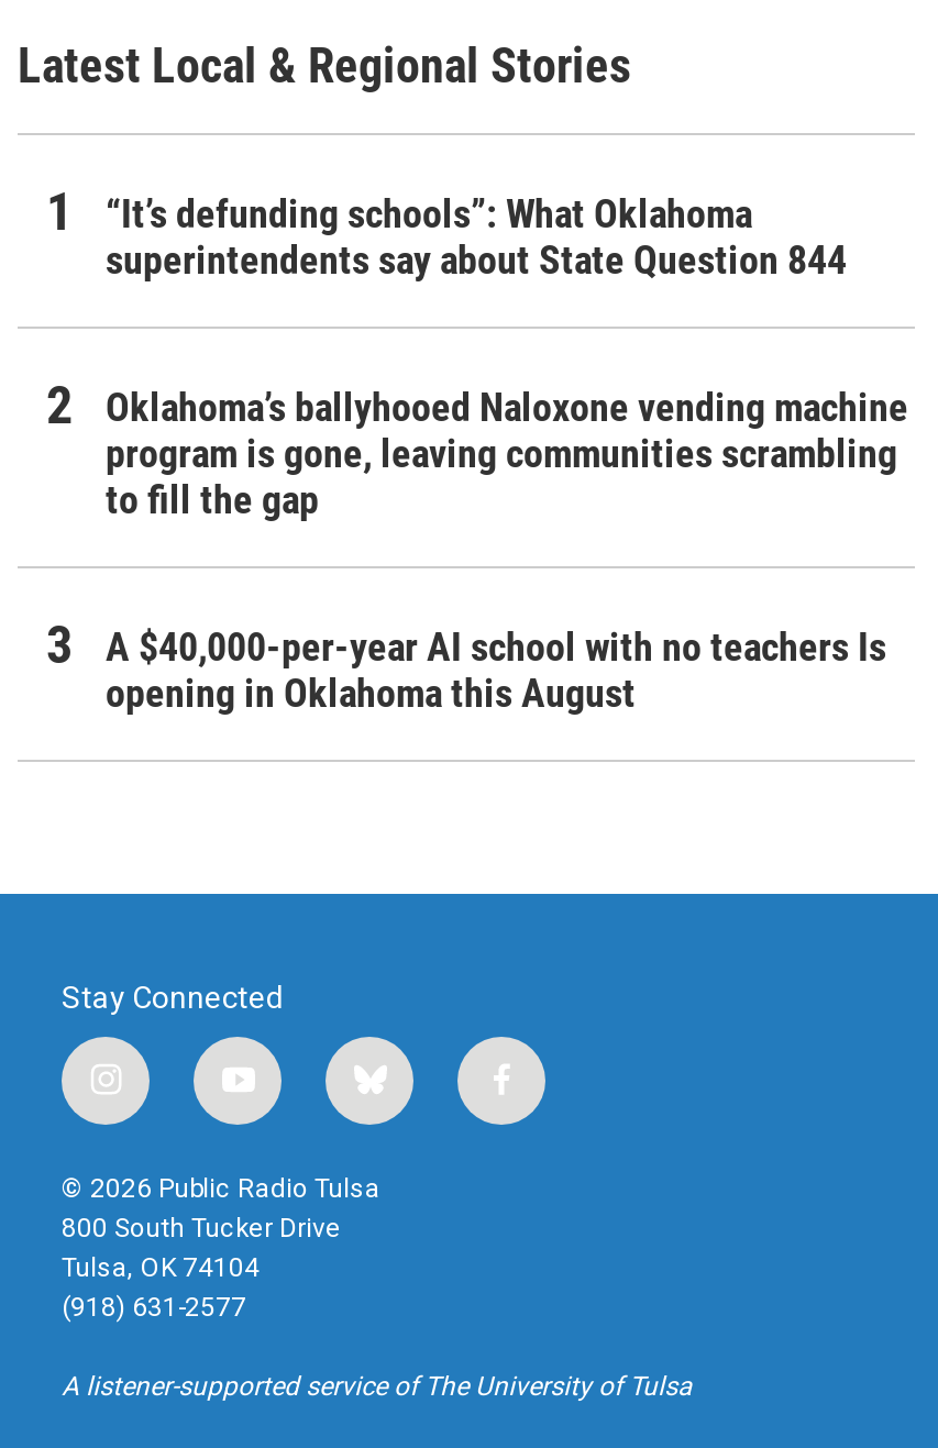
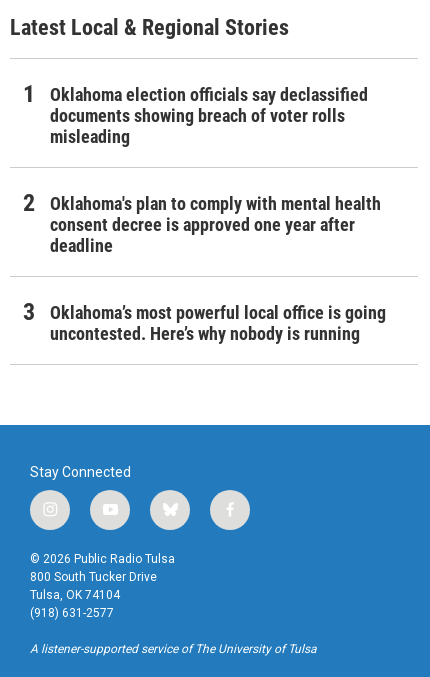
[106,190,847,282] “It’s defunding schools”: What Oklahoma | superintendents say about State Question 844 -> [50,84,368,147] Oklahoma election officials say declassified | documents showing breach of voter rolls | misleading
[106,383,908,522] Oklahoma’s ballyhooed Naloxone vending machine | program is gone, leaving communities scrambling | to fill the gap -> [50,193,381,256] Oklahoma's plan to comply with mental health | consent decree is approved one year after | deadline
[106,623,886,716] A $40,000-per-year AI school with no teachers Is | opening in Oklahoma this August -> [50,302,386,344] Oklahoma’s most powerful local office is going | uncontested. Here’s why nobody is running

